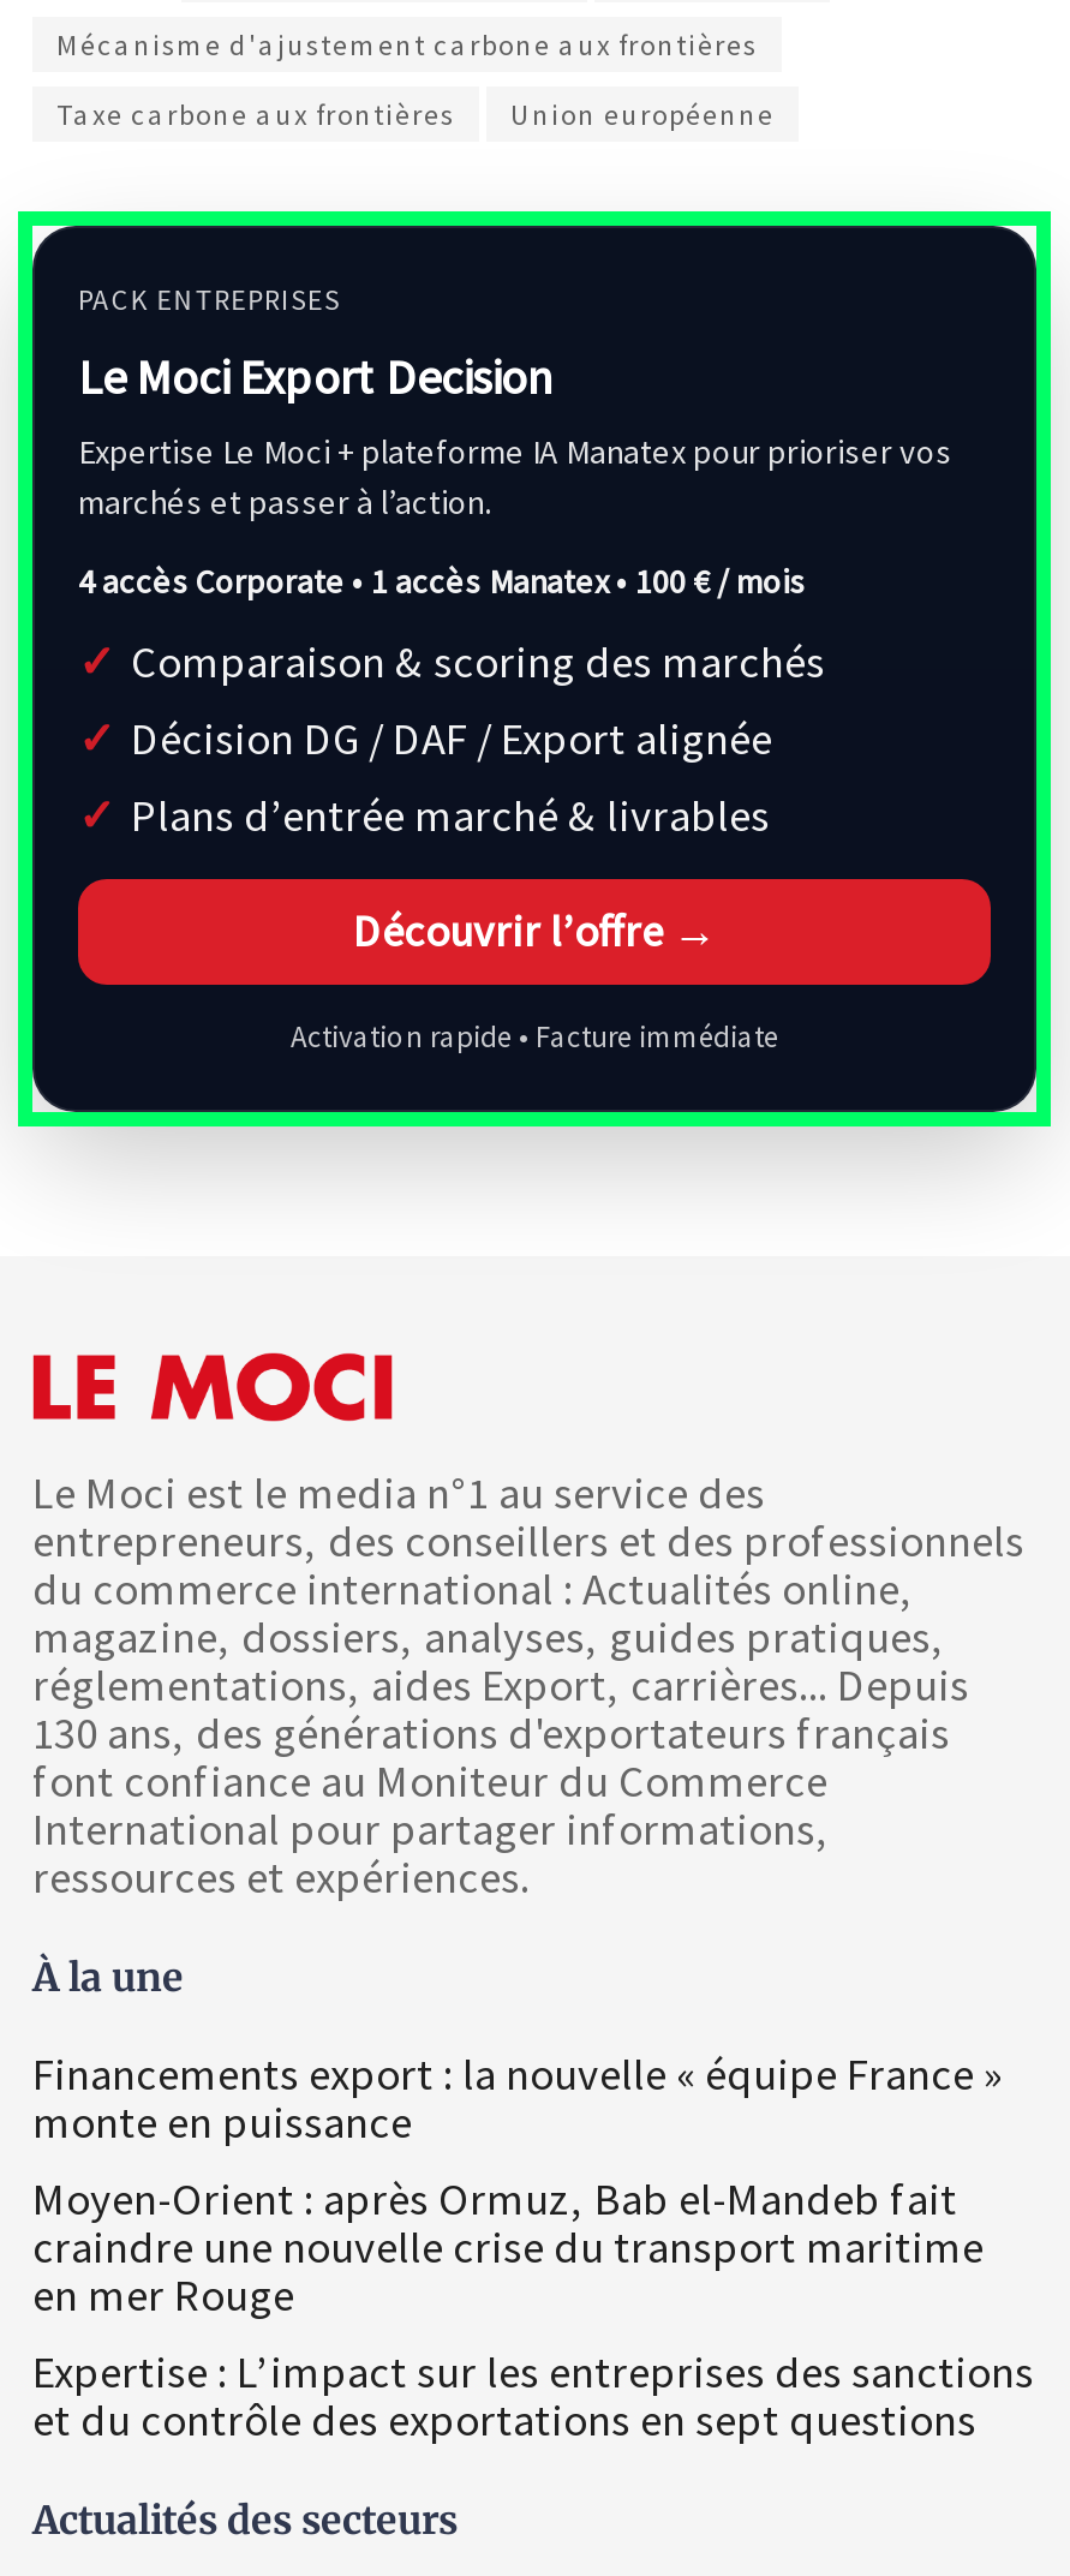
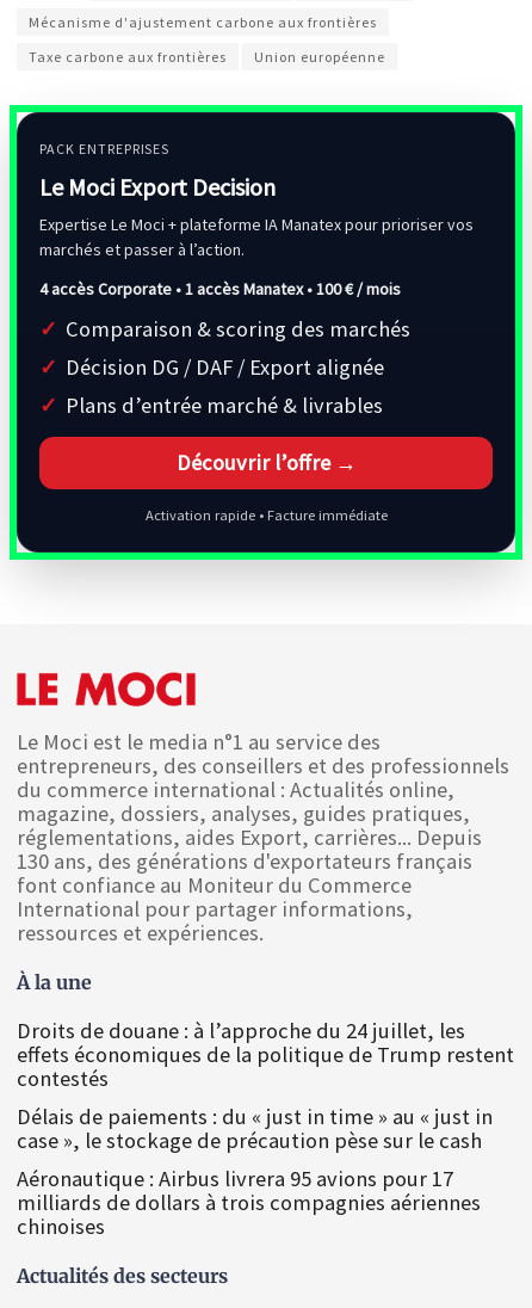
[32,2048,1034,2449] Financements export : la nouvelle « équipe France » | monte en puissance | Moyen-Orient : après Ormuz, Bab el-Mandeb fait | craindre une nouvelle crise du transport maritime | en mer Rouge | Expertise : L’impact sur les entreprises des sanctions | et du contrôle des exportations en sept questions -> [17,1017,514,1241] Droits de douane : à l’approche du 24 juillet, les | effets économiques de la politique de Trump restent | contestés | Délais de paiements : du « just in time » au « just in | case », le stockage de précaution pèse sur le cash | Aéronautique : Airbus livrera 95 avions pour 17 | milliards de dollars à trois compagnies aériennes | chinoises

